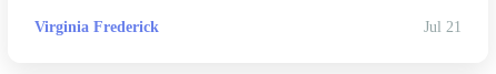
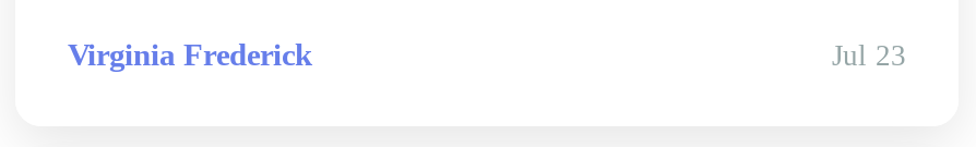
[424,18,462,35] Jul 21 -> [832,39,906,71] Jul 23

